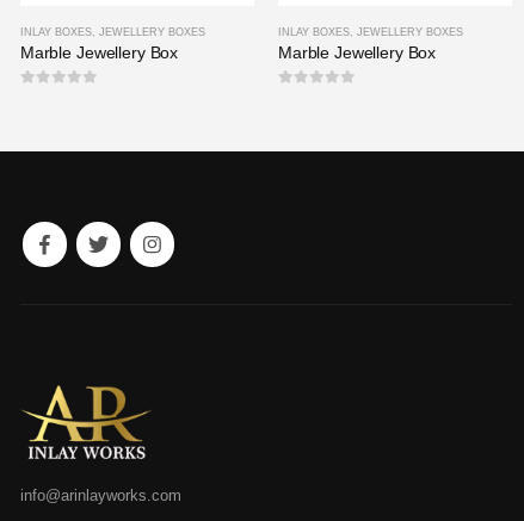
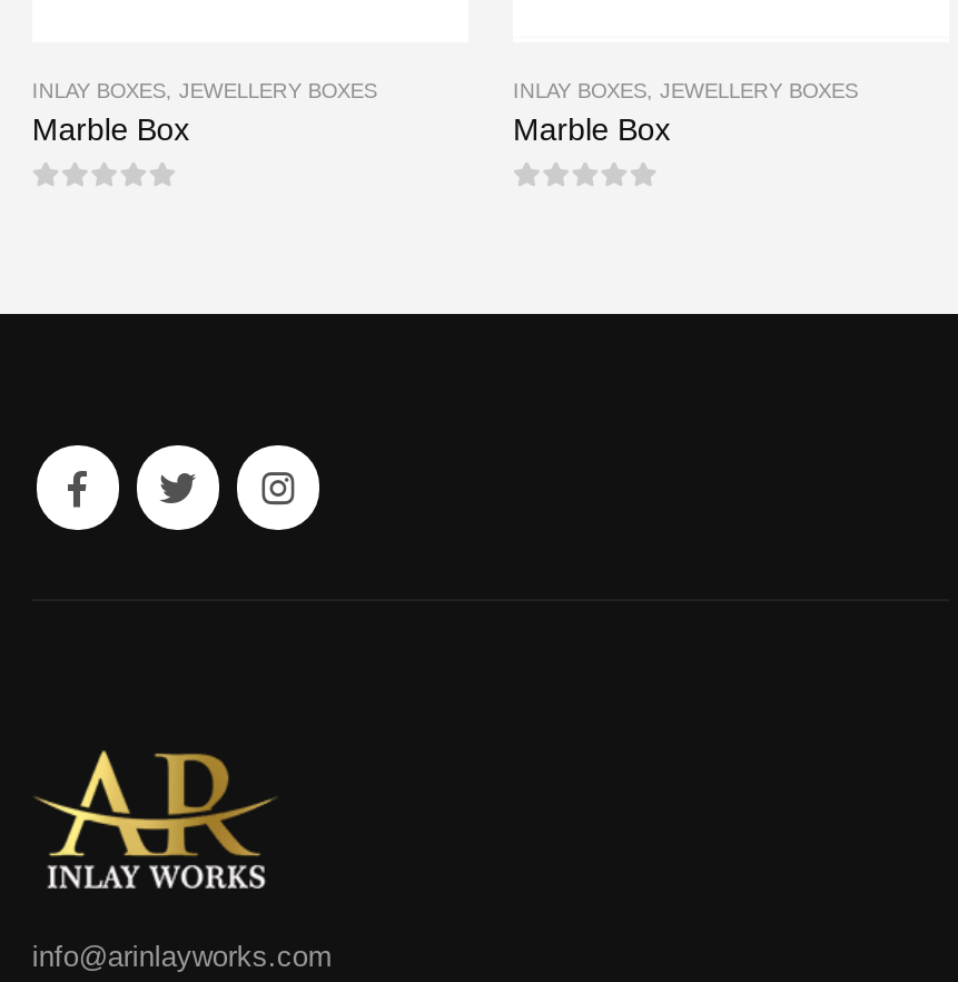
[20,42,178,61] Marble Jewellery Box -> [32,110,189,146] Marble Box
[278,42,436,61] Marble Jewellery Box -> [513,110,670,146] Marble Box

